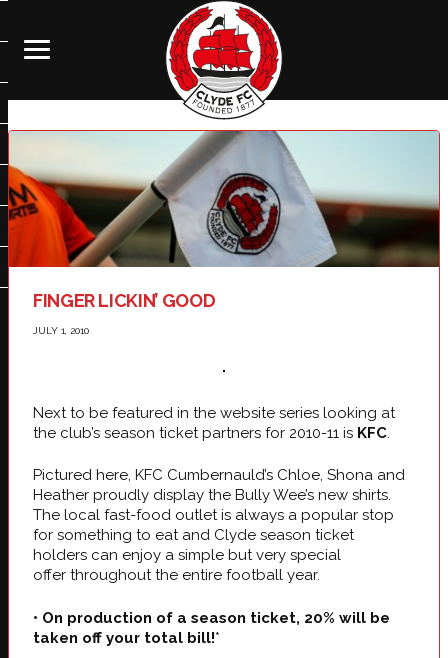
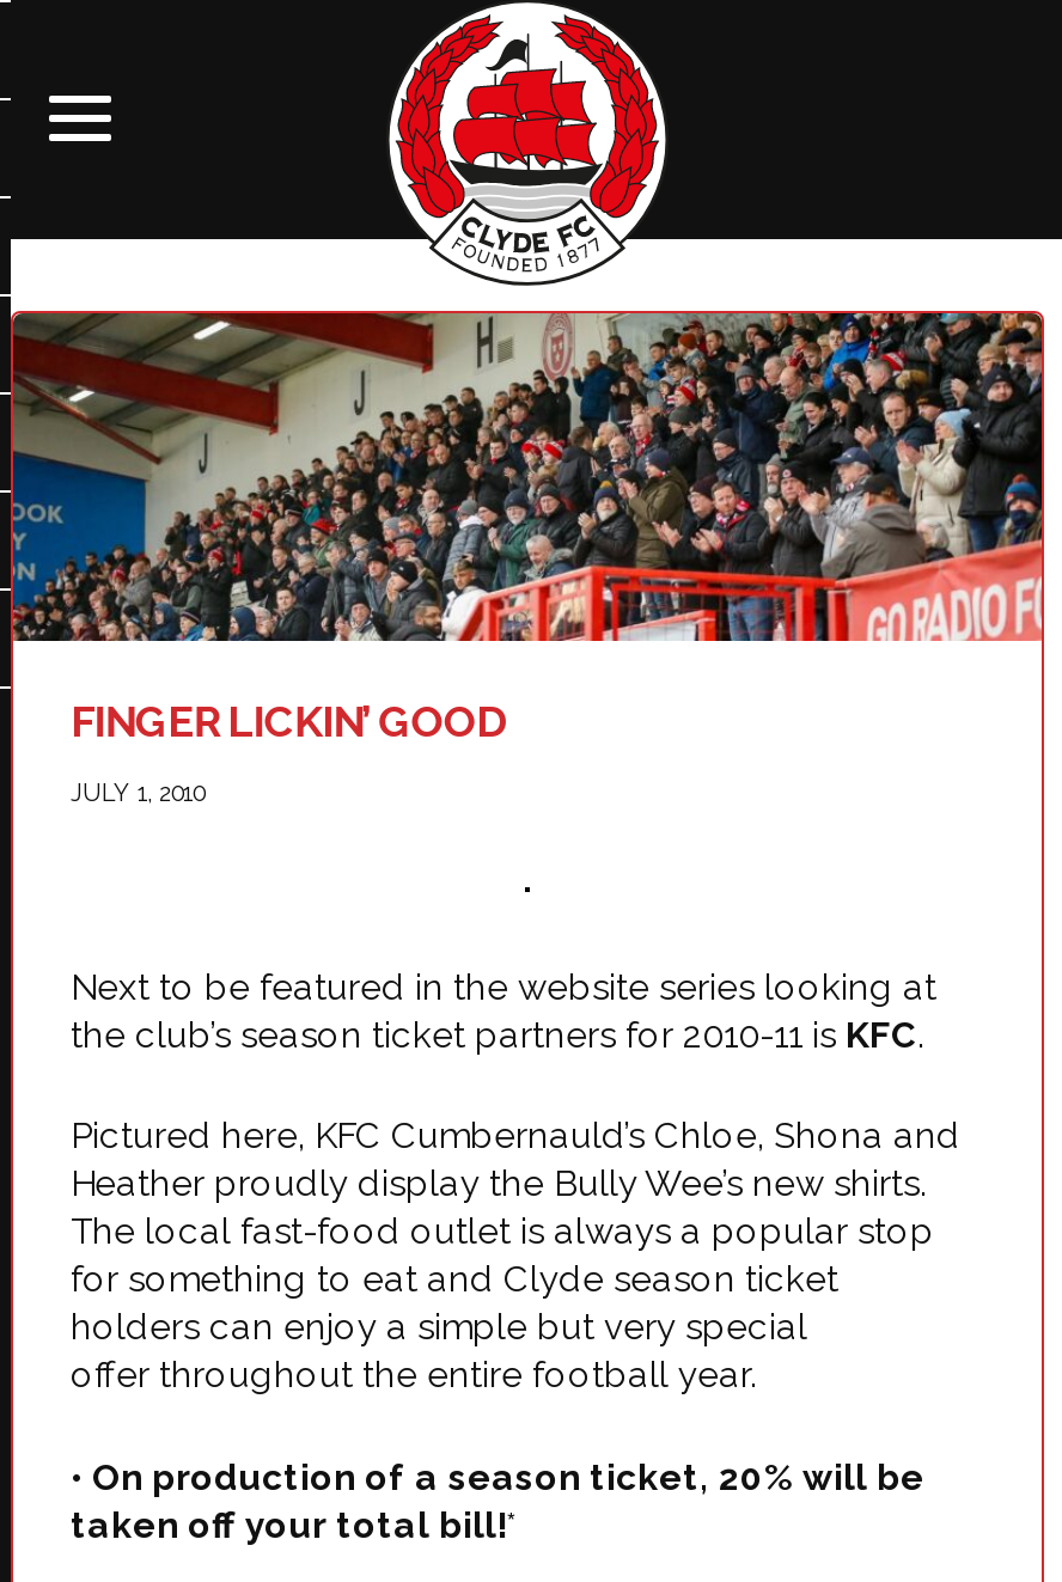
[8,130,440,268] [image] -> [11,311,1044,643] [image]

